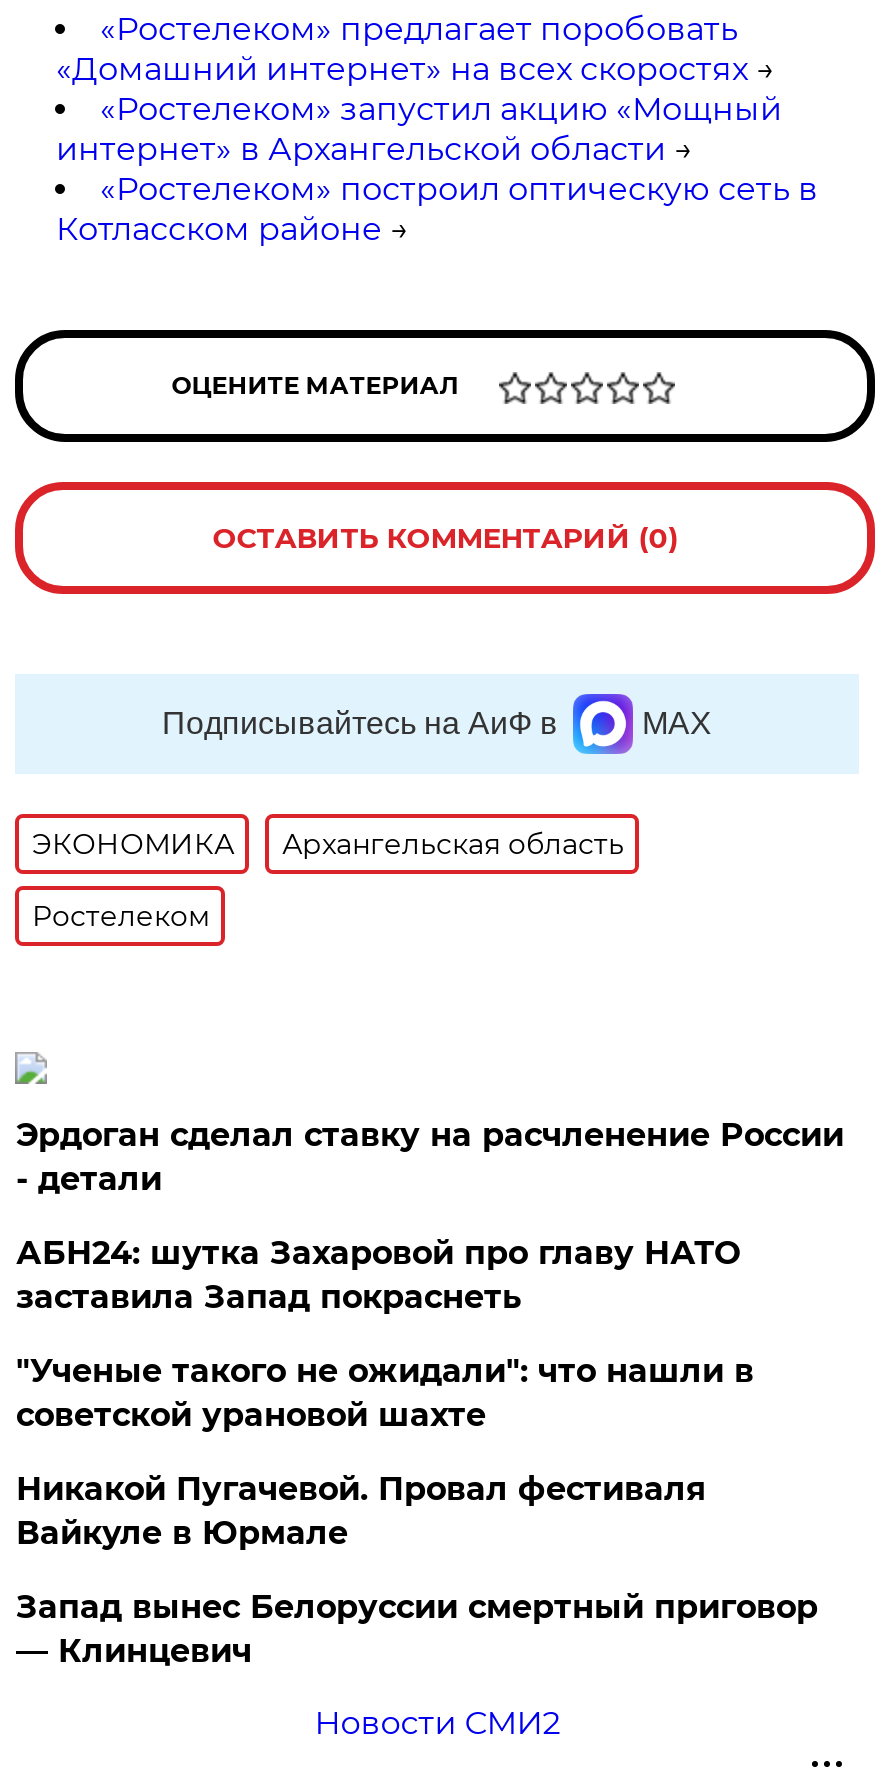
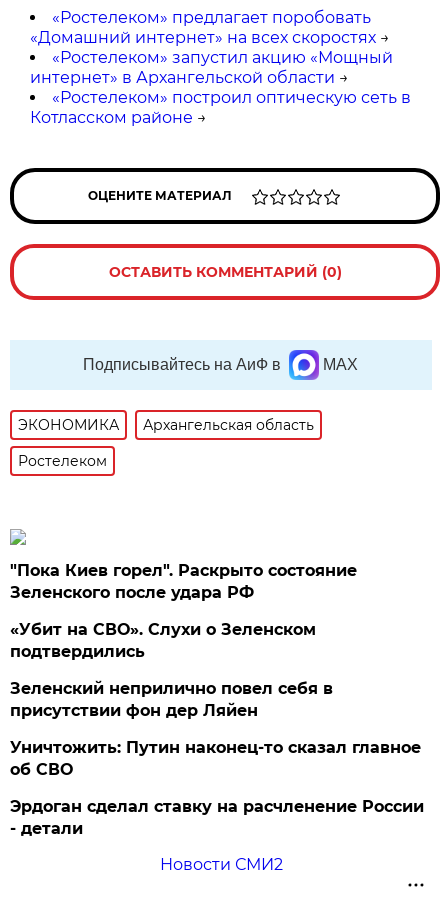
none -> [10,561,421,779] "Пока Киев горел". Раскрыто состояние | Зеленского после удара РФ | «Убит на СВО». Слухи о Зеленском | подтвердились | Зеленский неприлично повел cебя в | присутствии фон дер Ляйен | Уничтожить: Путин наконец-то сказал главное | об СВО
moved [16,1116,844,1198] -> [10,797,424,838]: Эрдоган сделал ставку на расчленение России | - детали
[16,1234,818,1670] АБН24: шутка Захаровой про главу НАТО | заставила Запад покраснеть | "Ученые такого не ожидали": что нашли в | советской урановой шахте | Никакой Пугачевой. Провал фестиваля | Вайкуле в Юрмале | Запад вынес Белоруссии смертный приговор | — Клинцевич -> none

